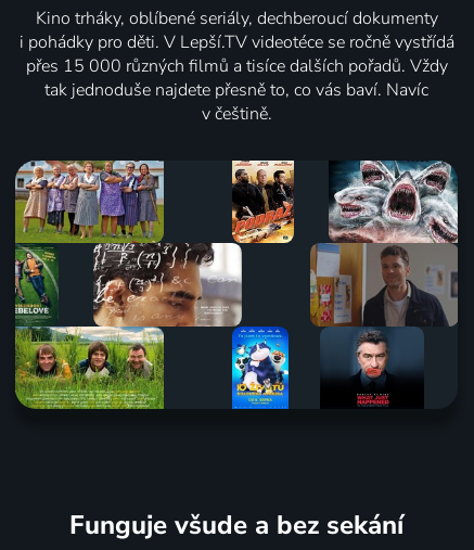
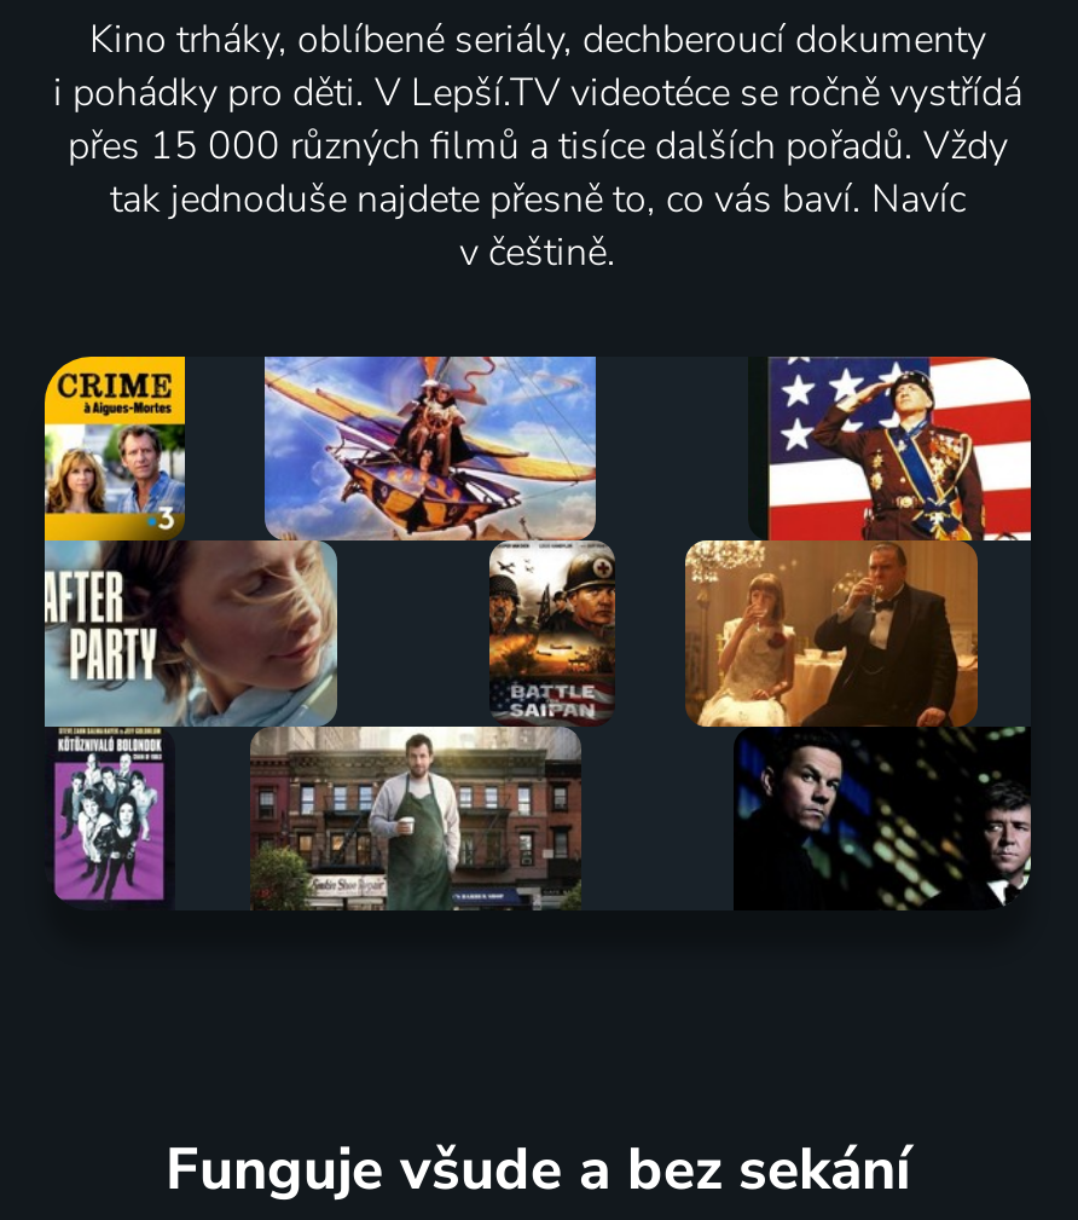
[14,159,295,410] [image] -> [42,354,666,910] [image]
[303,159,459,409] [image] -> [683,354,1033,910] [image]

